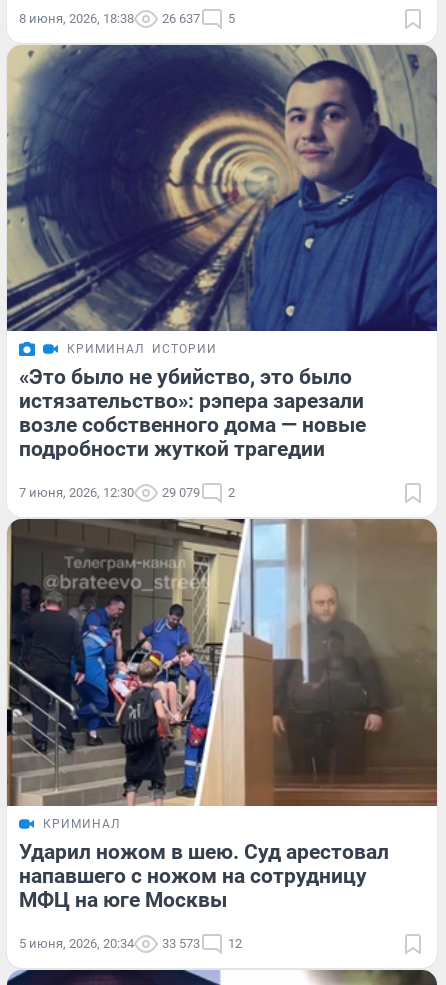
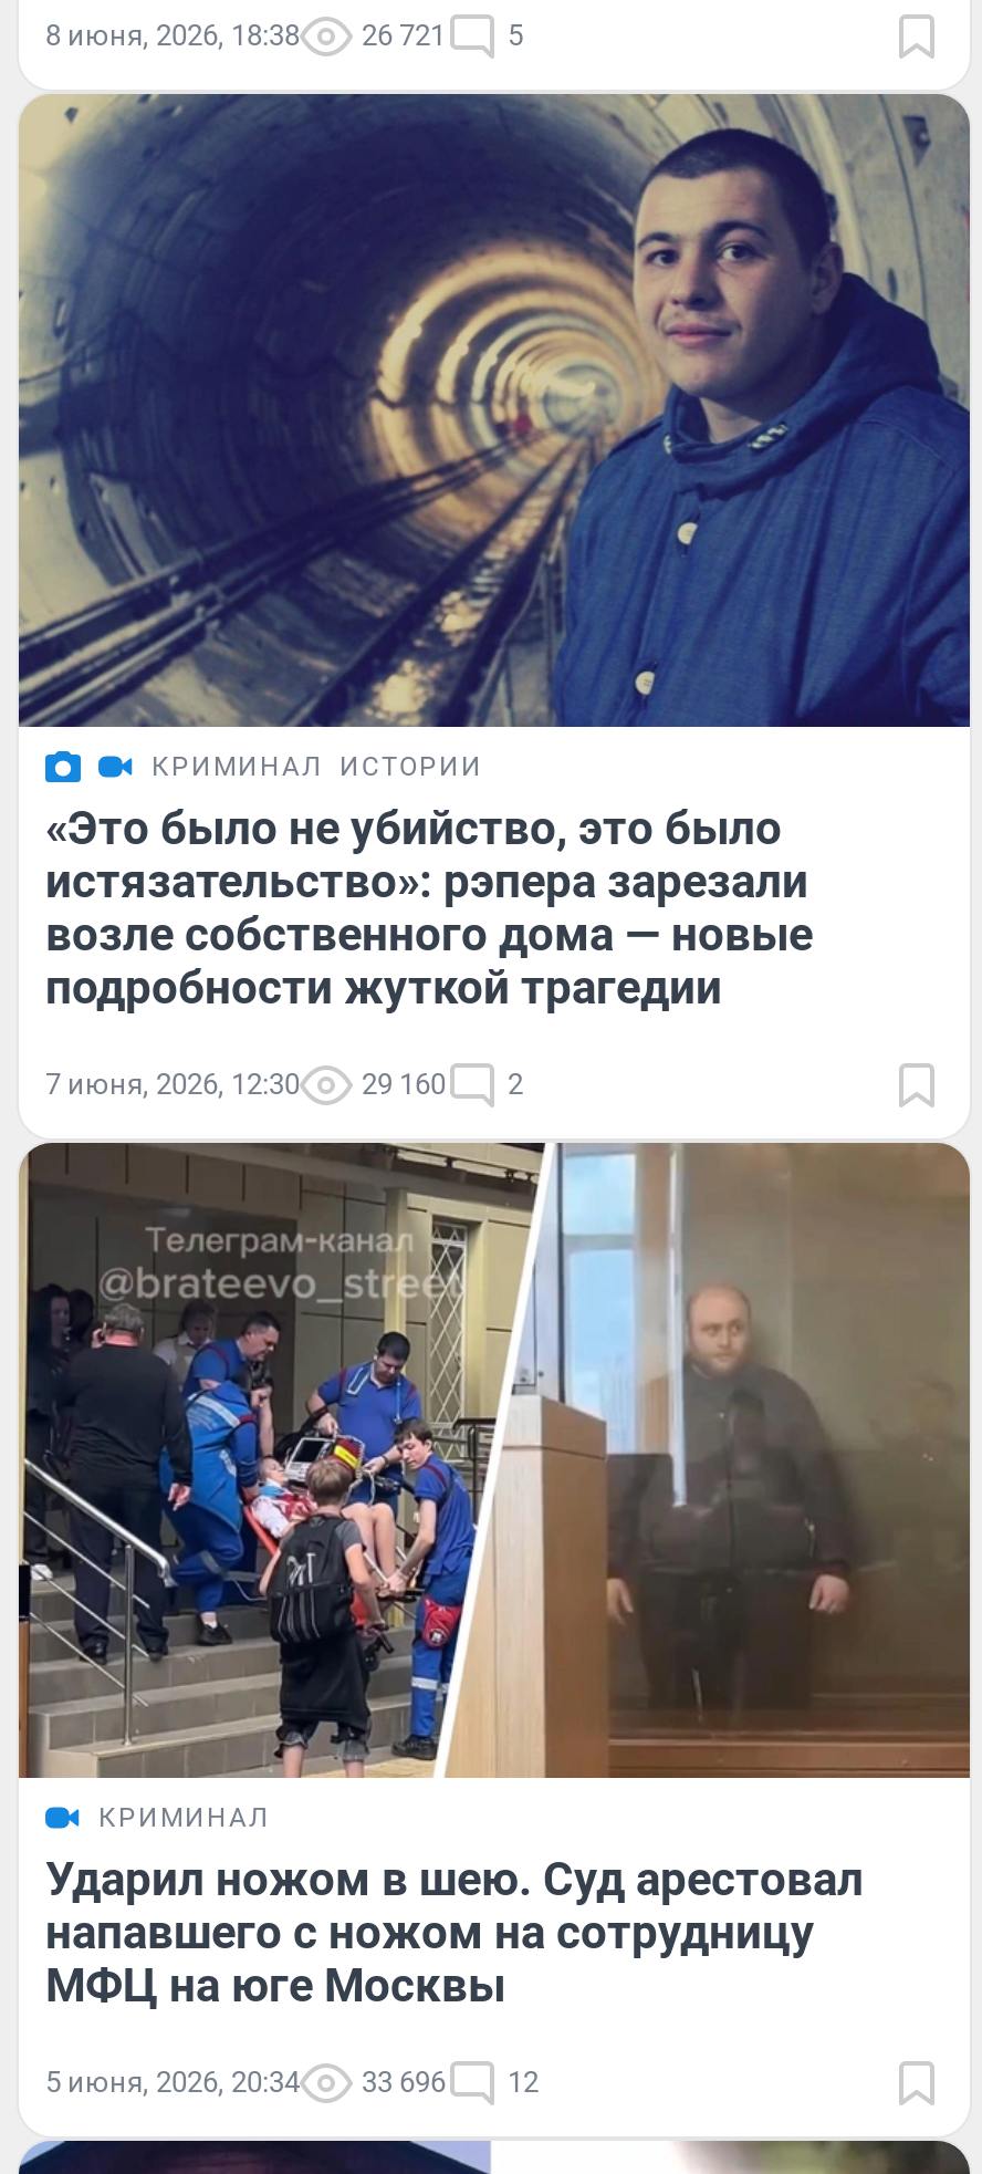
[19,11,235,26] 8 июня, 2026, 18:38 26 637 5 -> [45,18,523,51] 8 июня, 2026, 18:38 26 721 5
[19,485,235,500] 7 июня, 2026, 12:30 29 079 2 -> [45,1068,523,1101] 7 июня, 2026, 12:30 29 160 2
[19,936,242,951] 5 июня, 2026, 20:34 33 573 12 -> [45,2065,539,2099] 5 июня, 2026, 20:34 33 696 12

